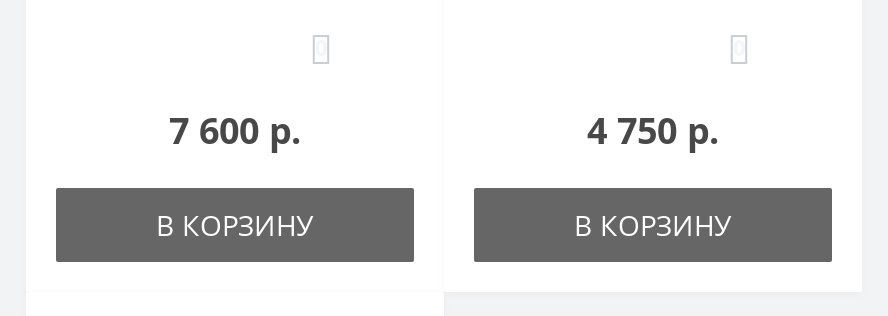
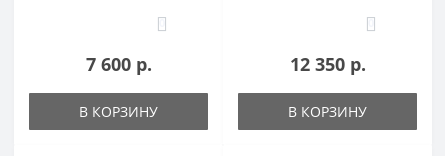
[587,105,719,153] 4 750 р. -> [289,52,365,76] 12 350 р.

